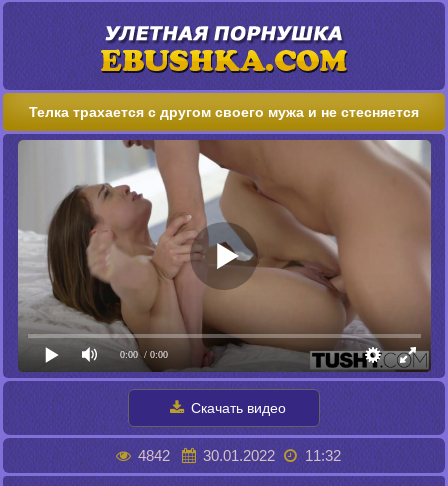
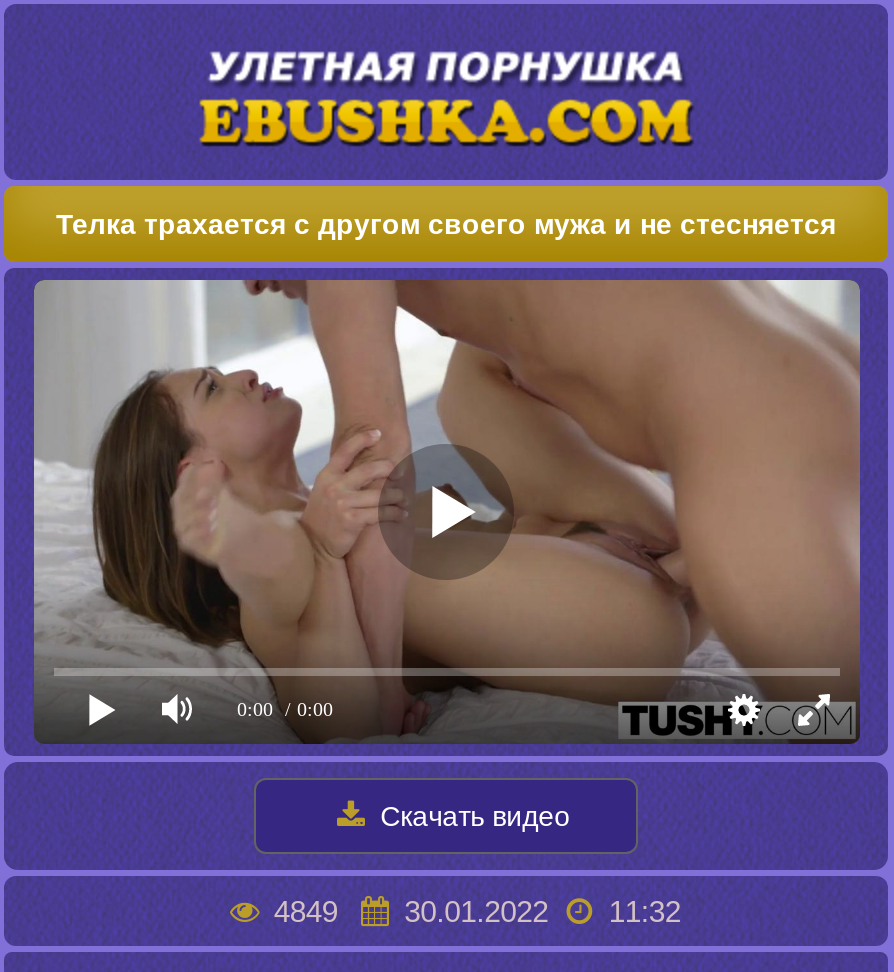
[134,447,341,464] 4842 30.01.2022 11:32 -> [266,895,681,929] 4849 30.01.2022 11:32

